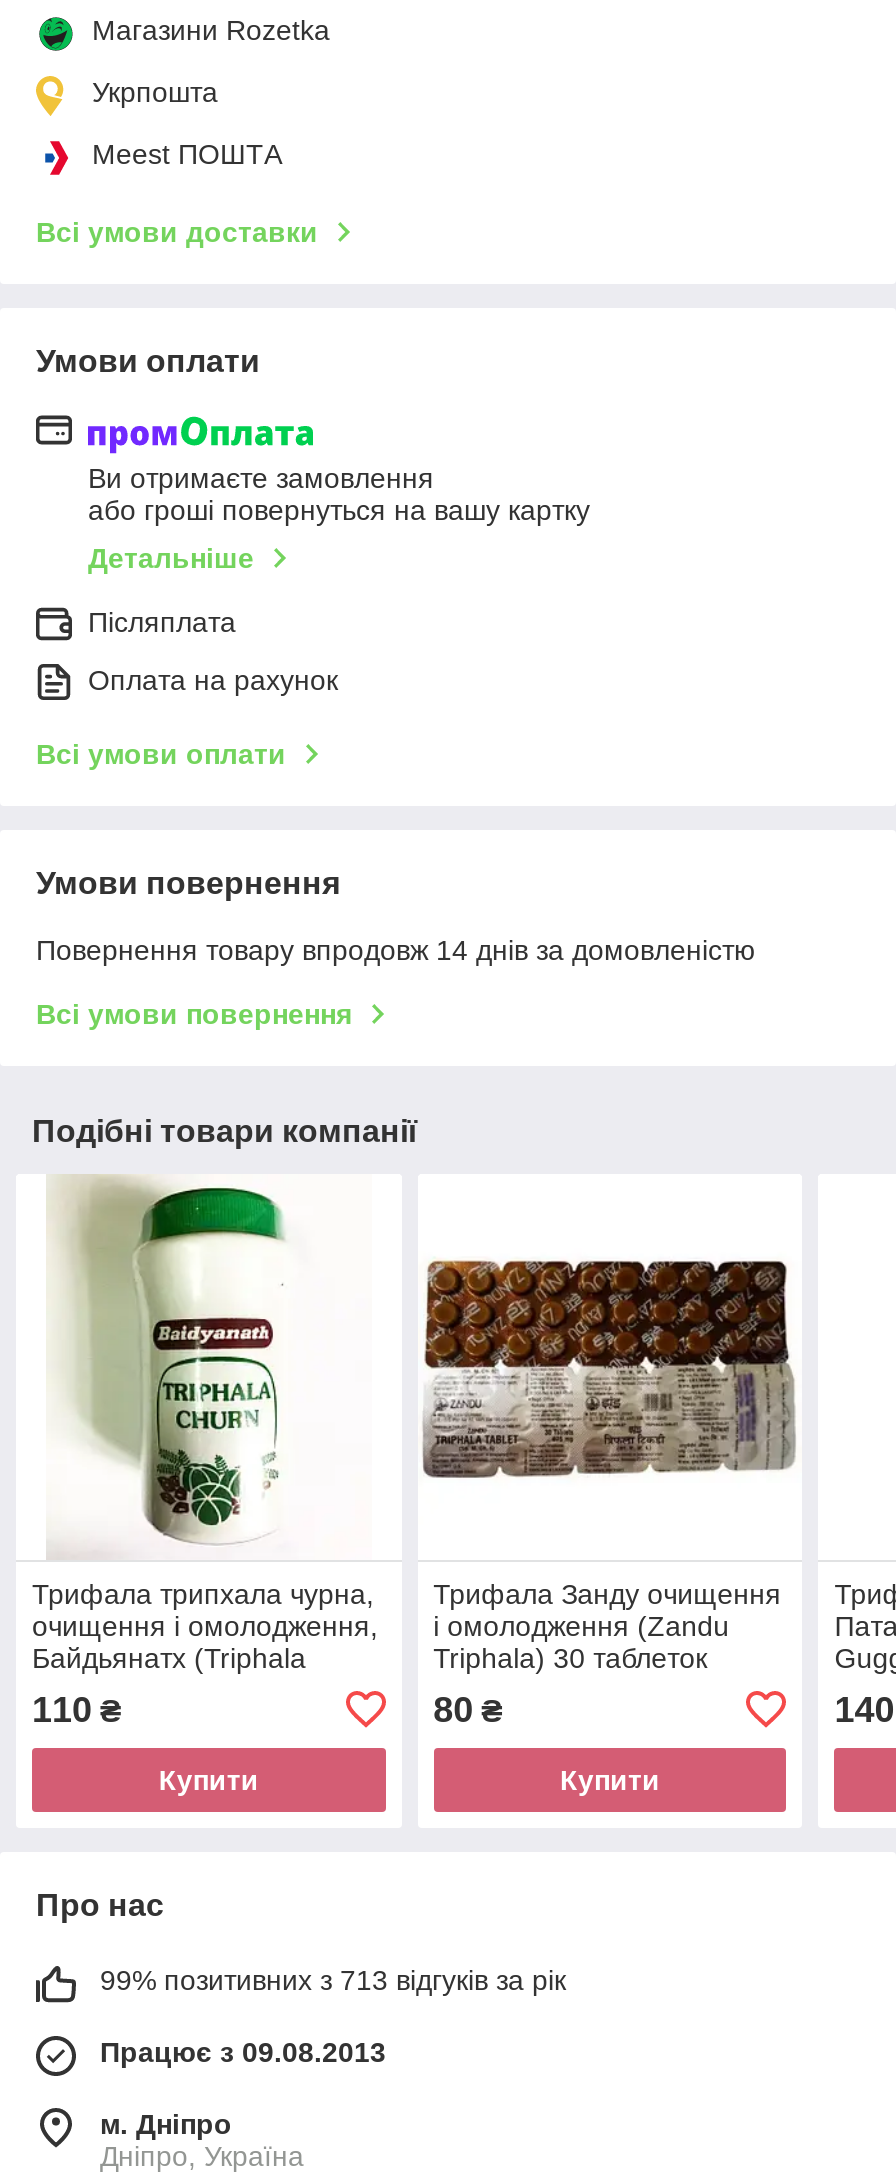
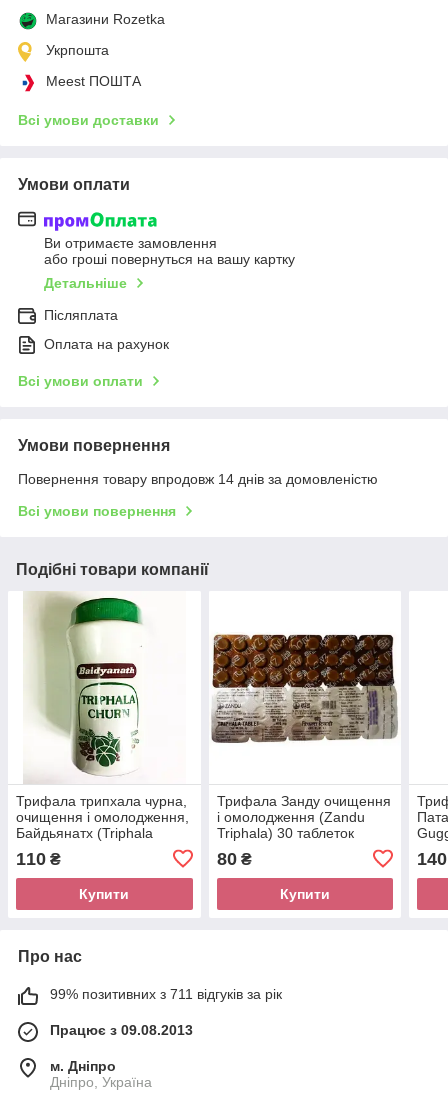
[100,1963,566,1995] 99% позитивних з 713 відгуків за рік -> [50,985,282,1001] 99% позитивних з 711 відгуків за рік

